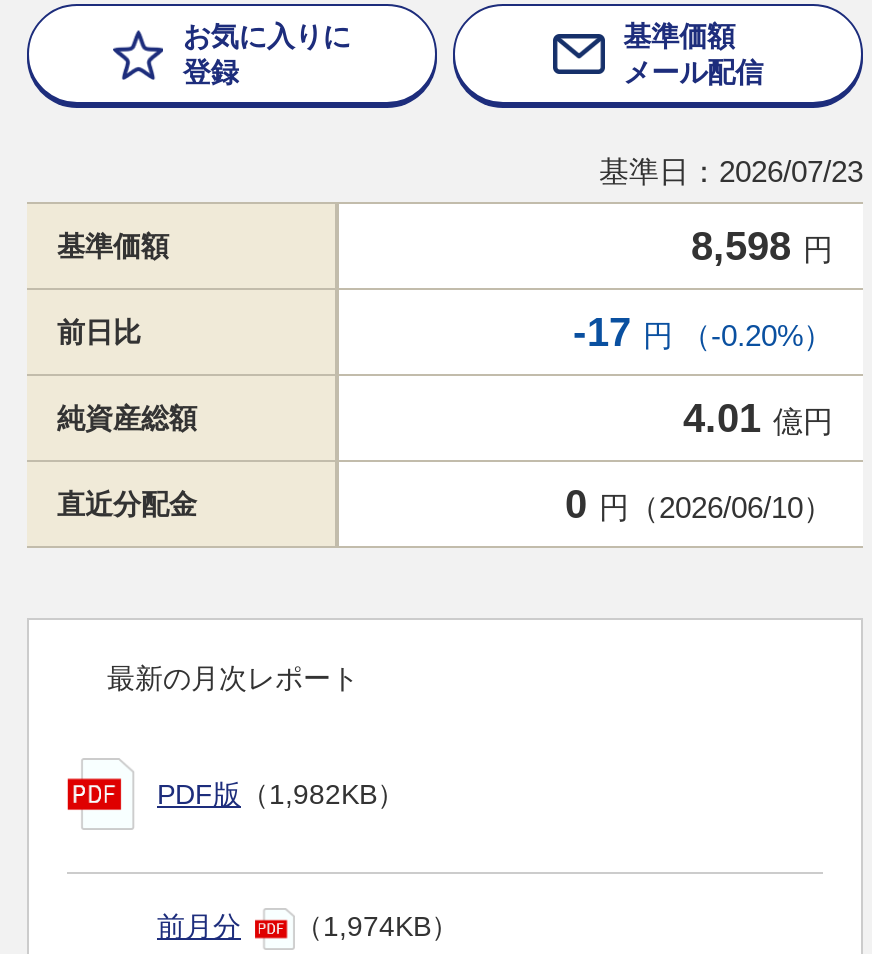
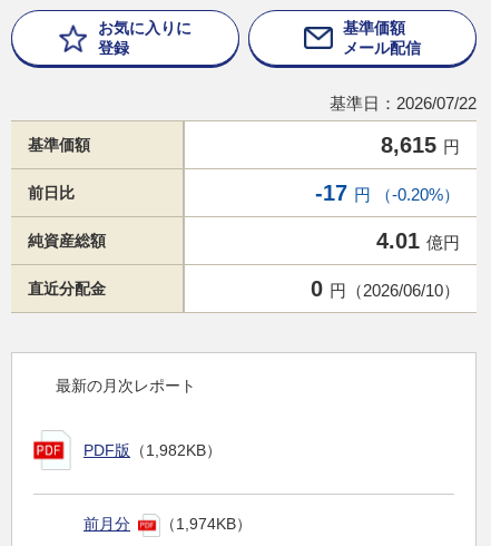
[599,154,863,188] 基準日：2026/07/23 -> [330,93,477,112] 基準日：2026/07/22
[691,224,833,268] 8,598円 -> [381,132,460,157] 8,615円

